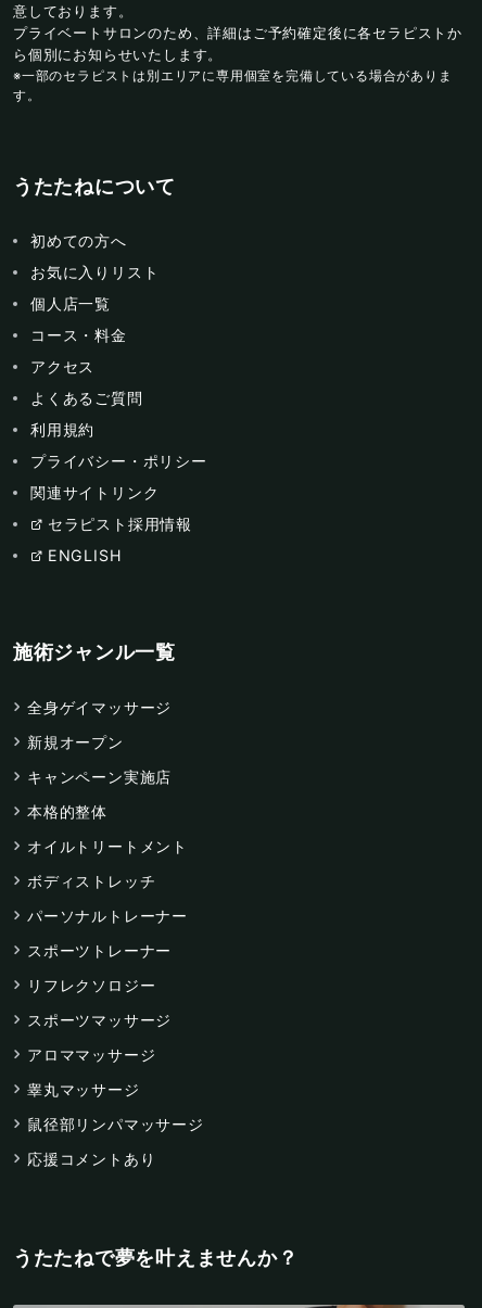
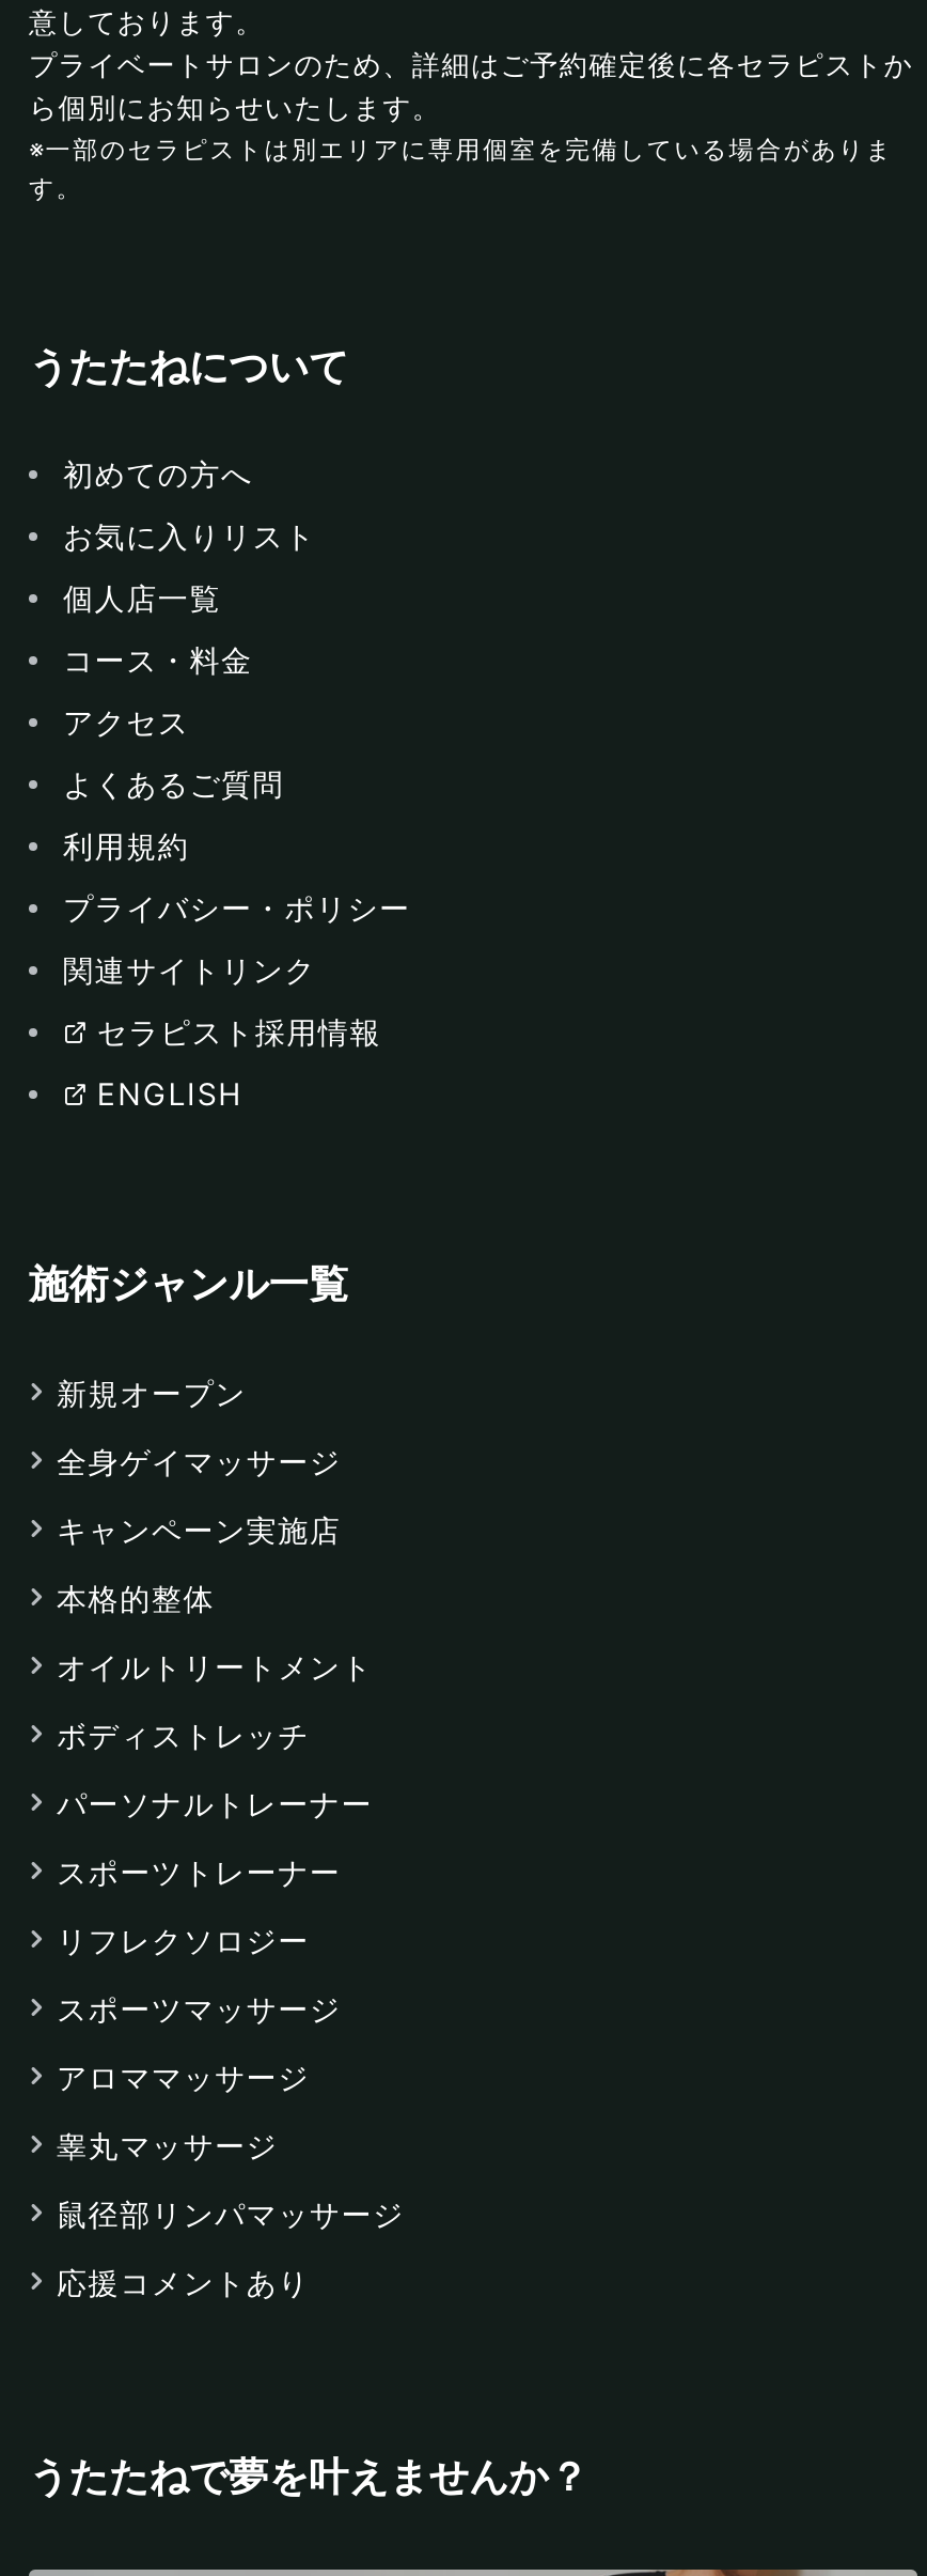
moved [27,698,172,717] -> [57,1444,341,1480]: 全身ゲイマッサージ
moved [27,733,124,751] -> [57,1375,246,1412]: 新規オープン

